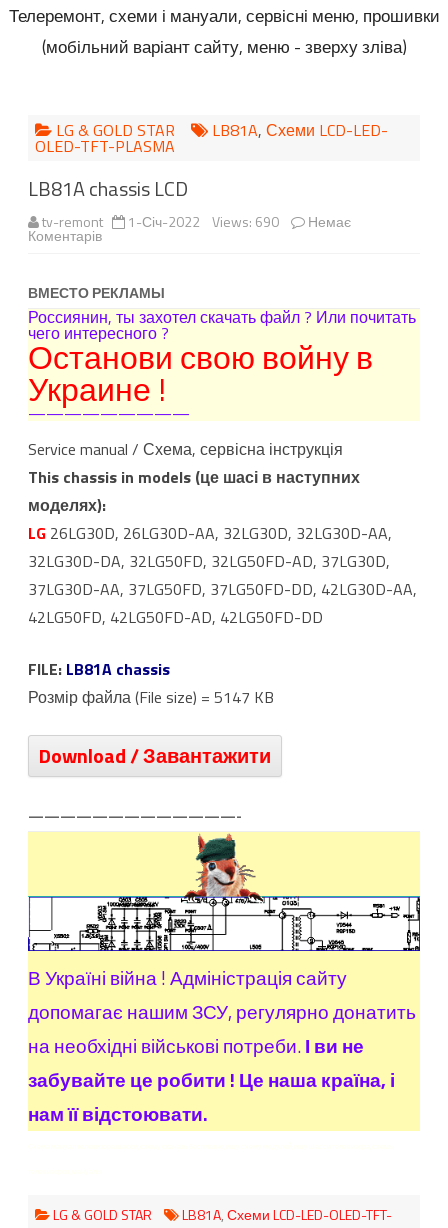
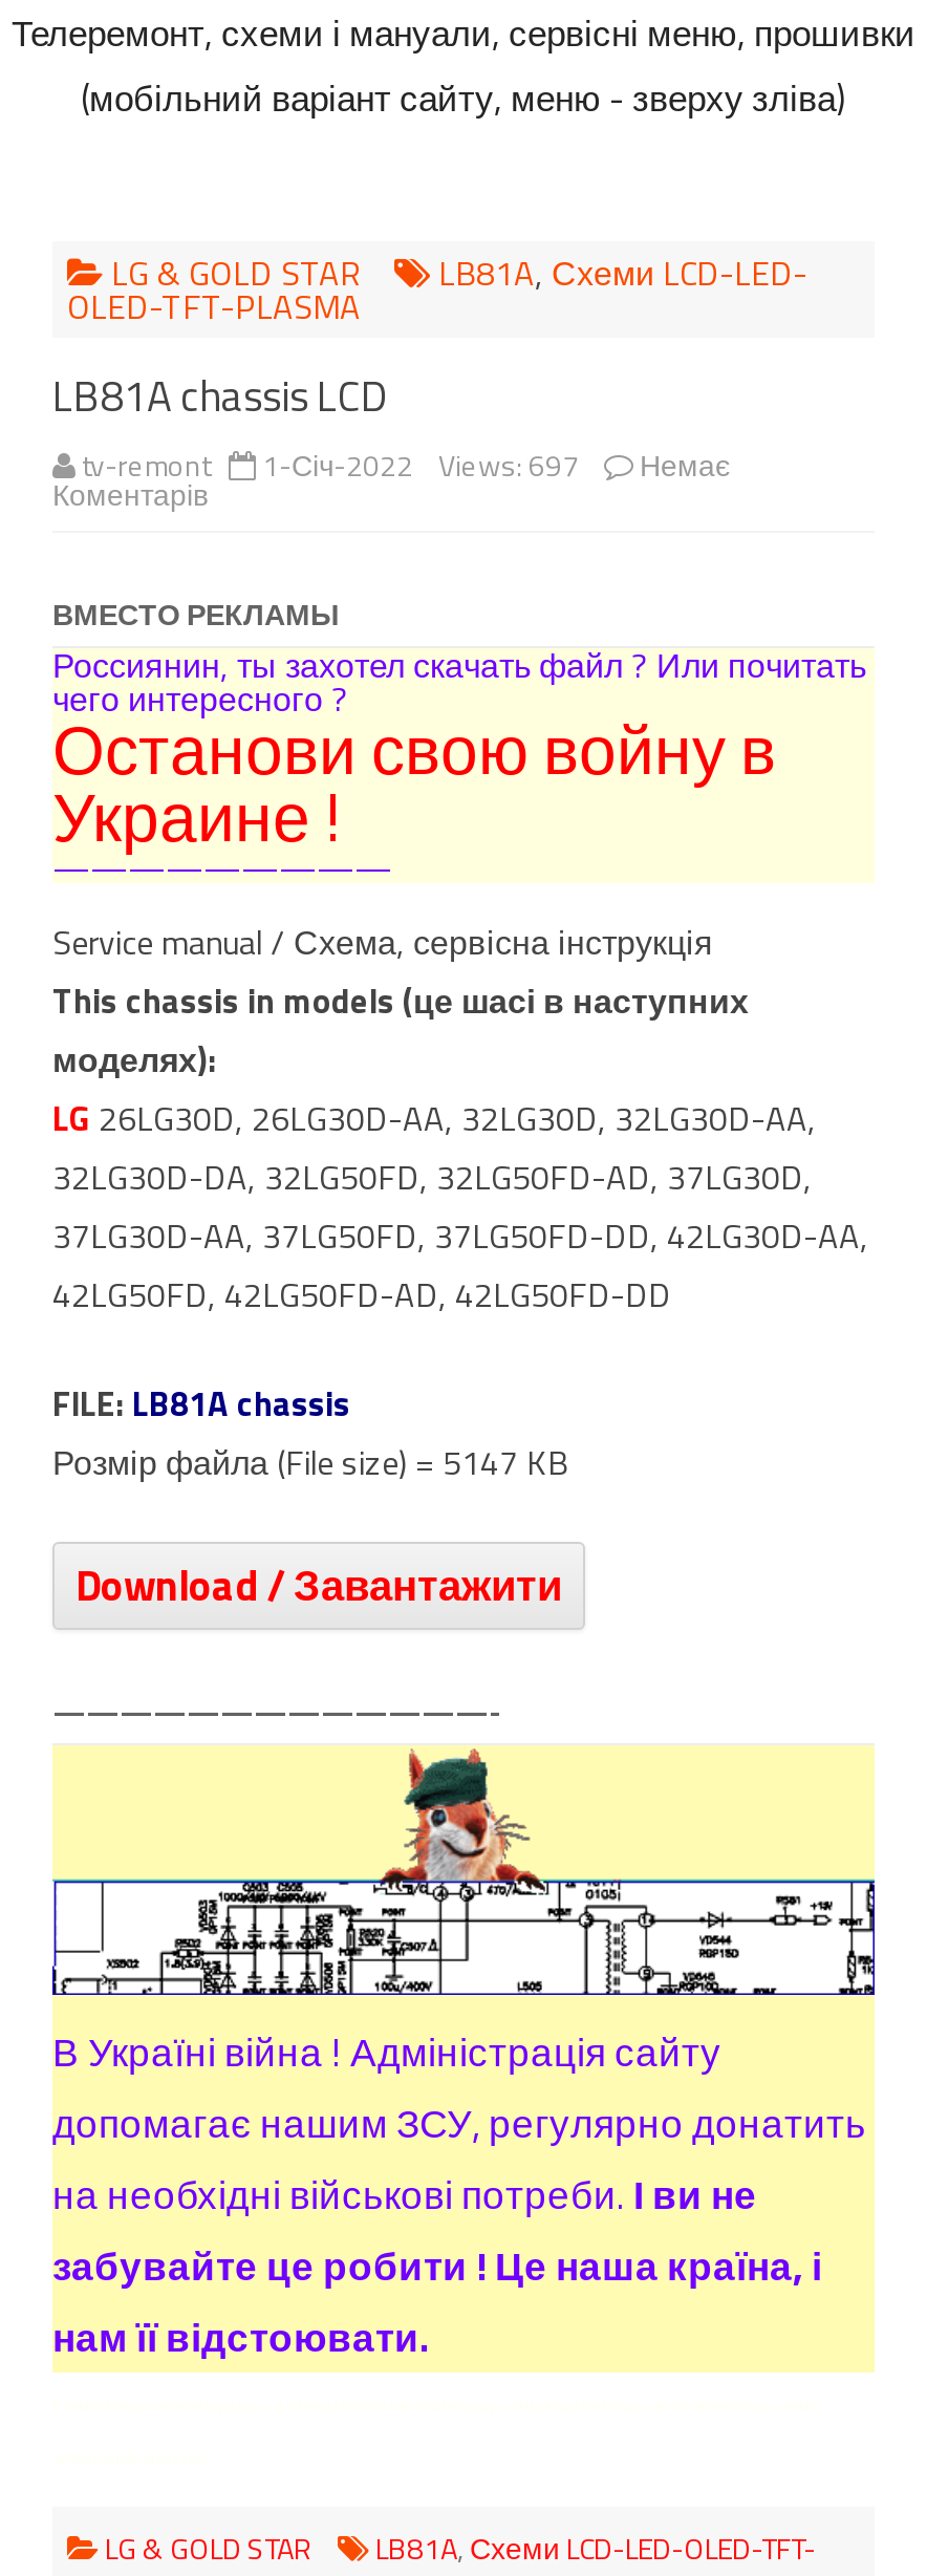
[42,211,351,232] tv-remont 1-Січ-2022 Views: 690 Немає -> [82,443,730,487] tv-remont 1-Січ-2022 Views: 697 Немає

